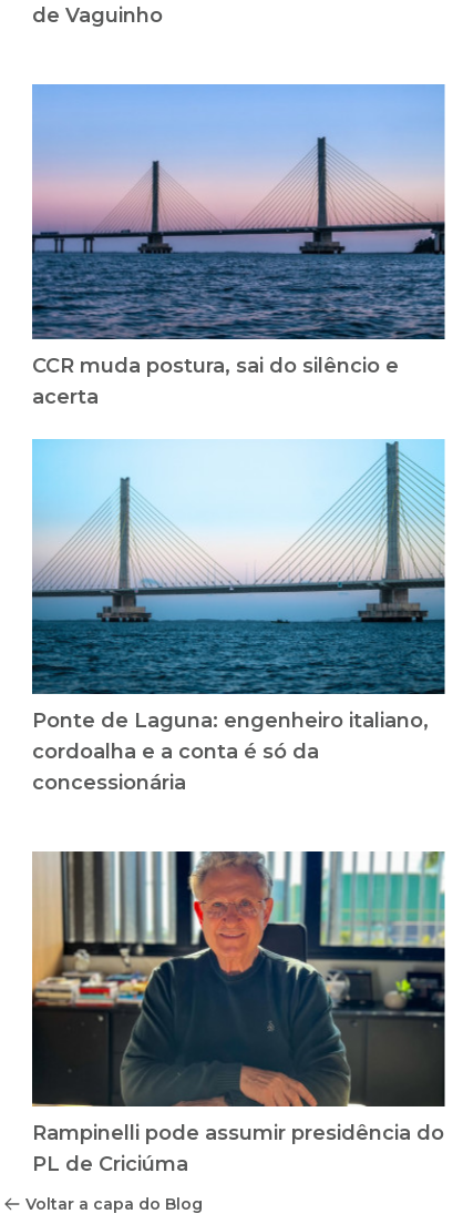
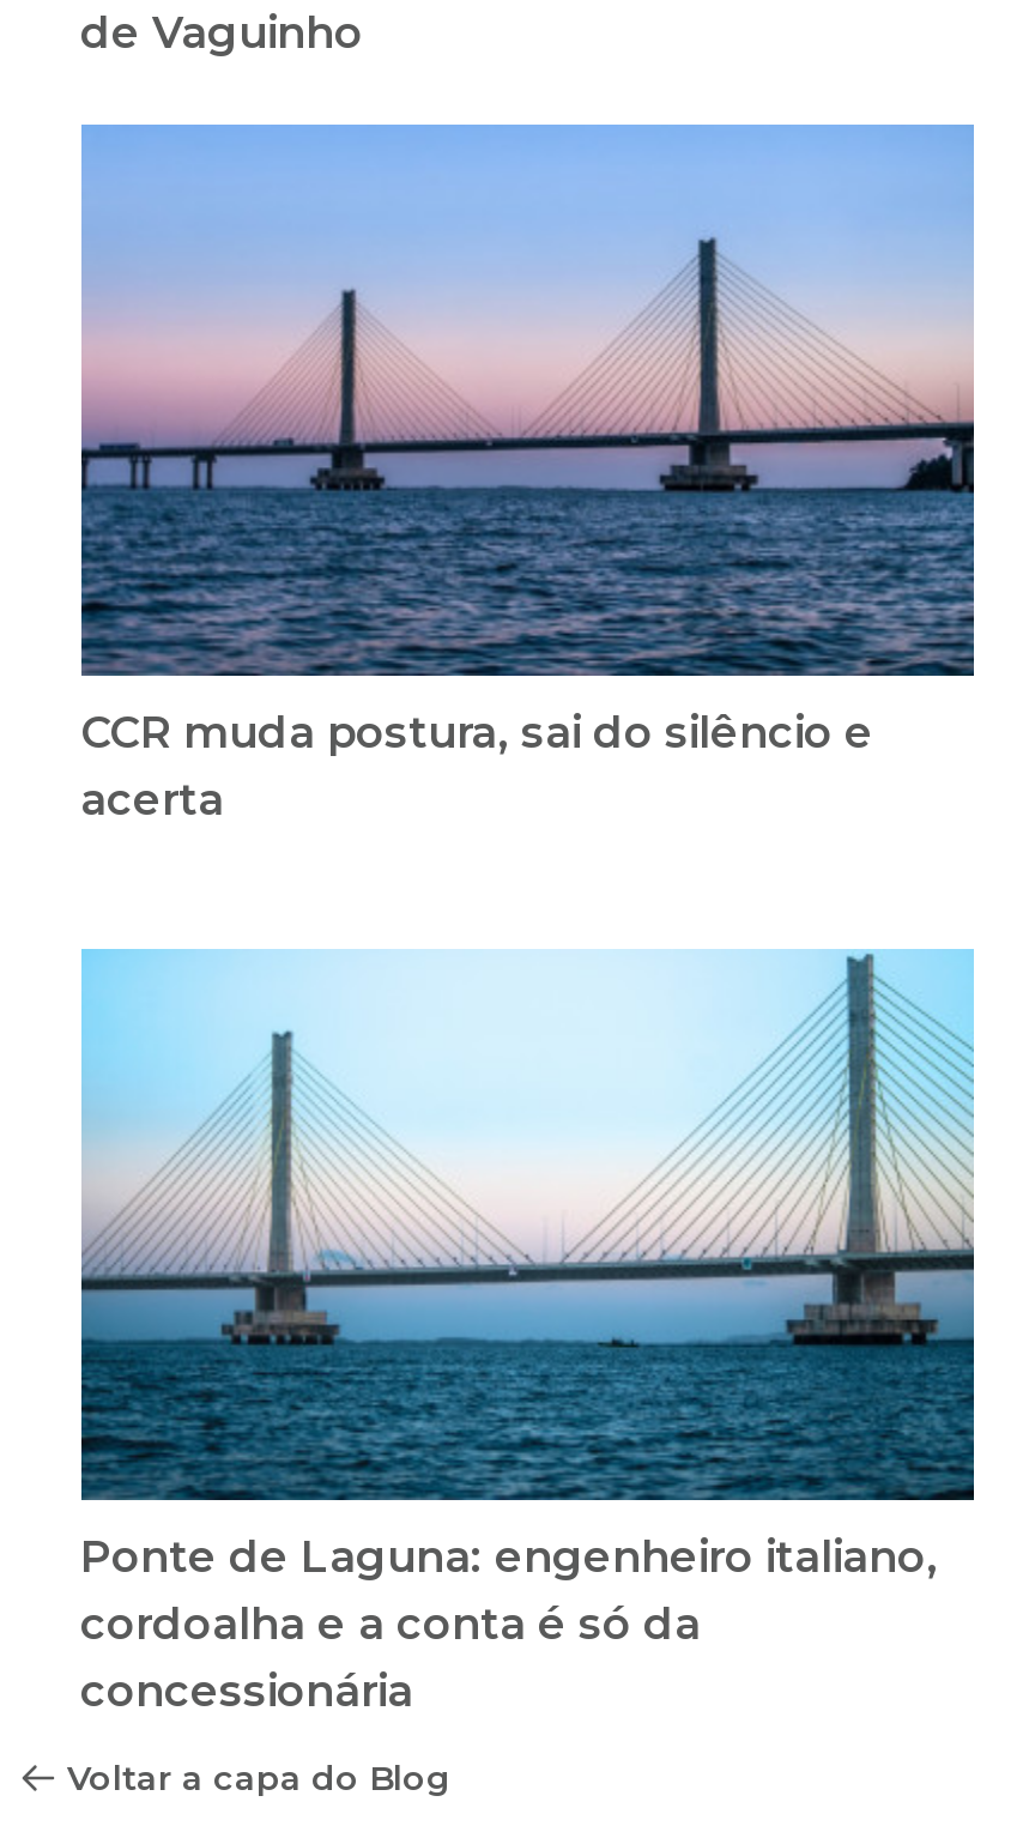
[31,850,446,1176] [image] | Rampinelli pode assumir presidência do | PL de Criciúma -> none

